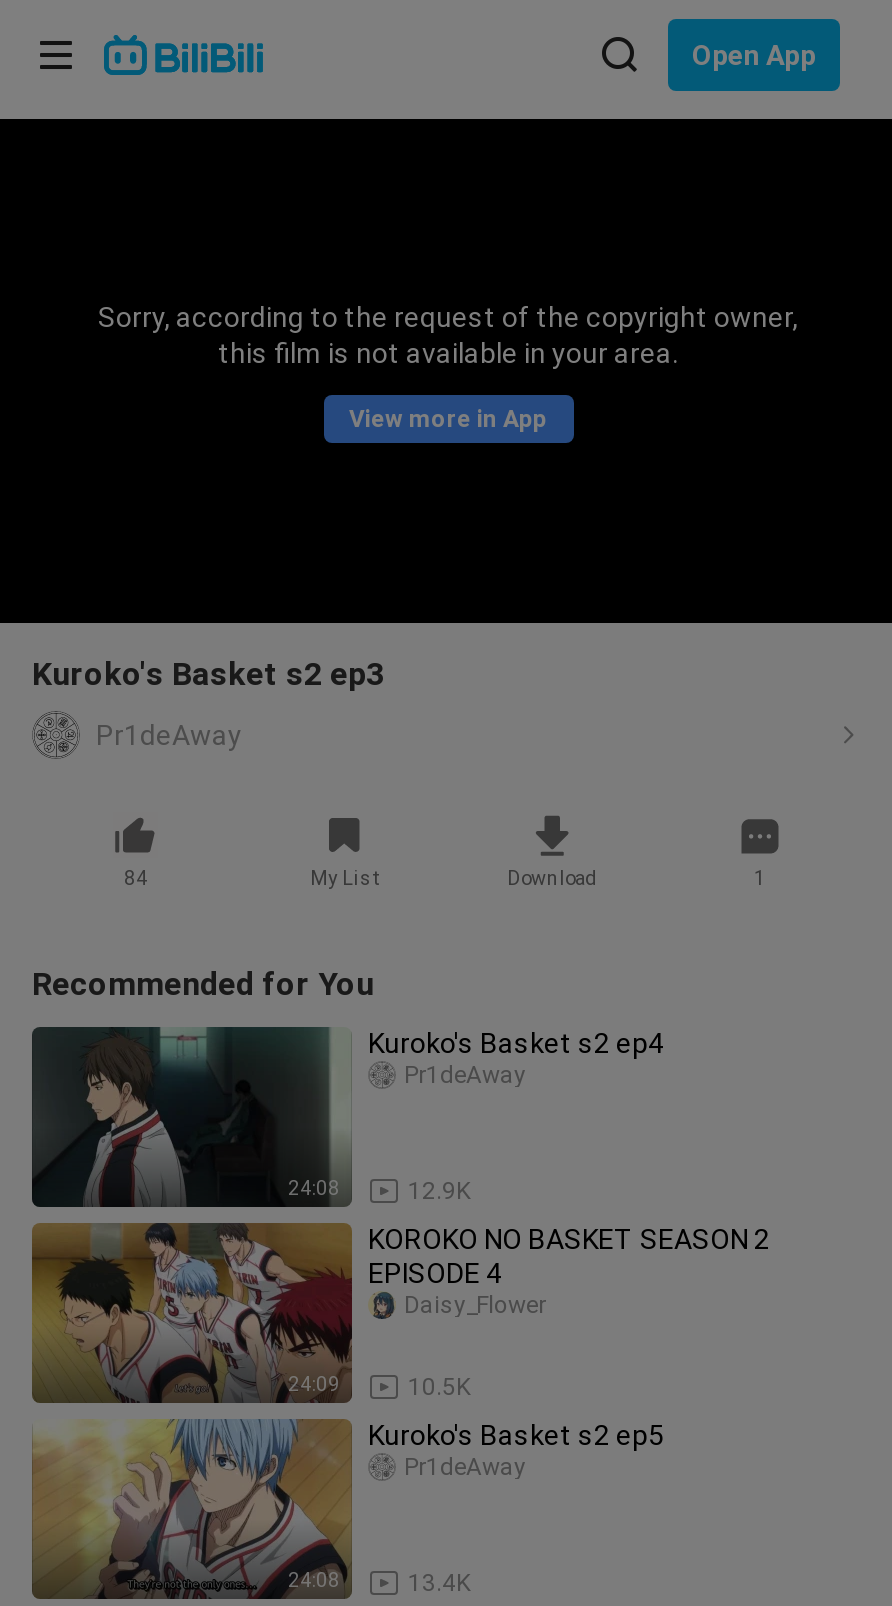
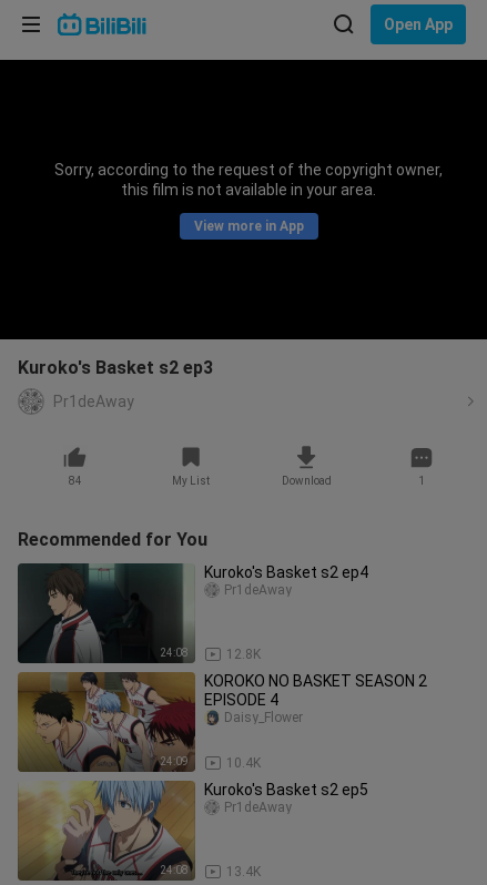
[408,1177,470,1205] 12.9K -> [226,647,261,662] 12.8K
[408,1373,470,1401] 10.5K -> [226,755,261,771] 10.4K

